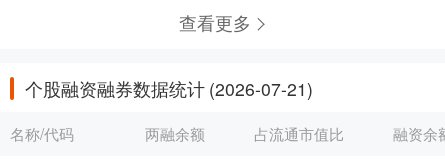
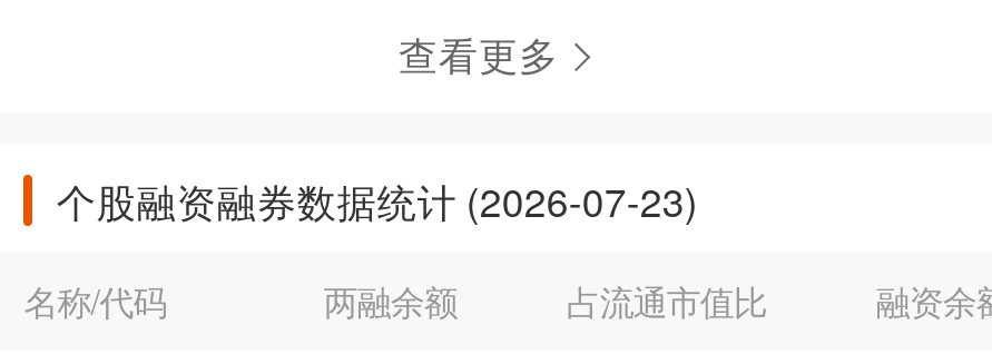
[25,76,313,101] 个股融资融券数据统计 (2026-07-21) -> [56,172,698,227] 个股融资融券数据统计 (2026-07-23)

